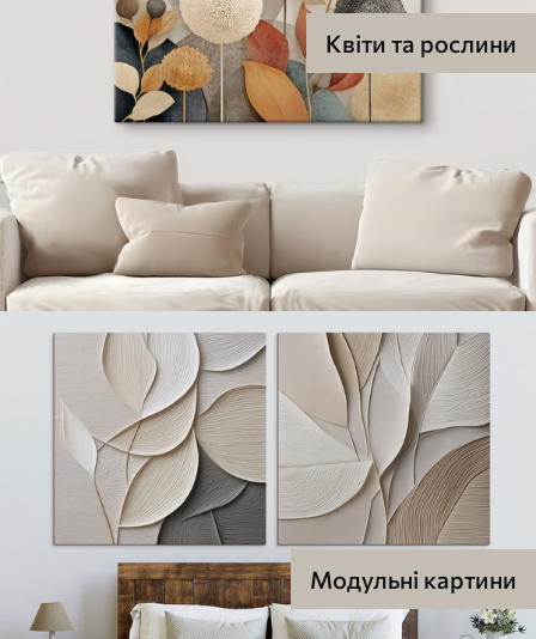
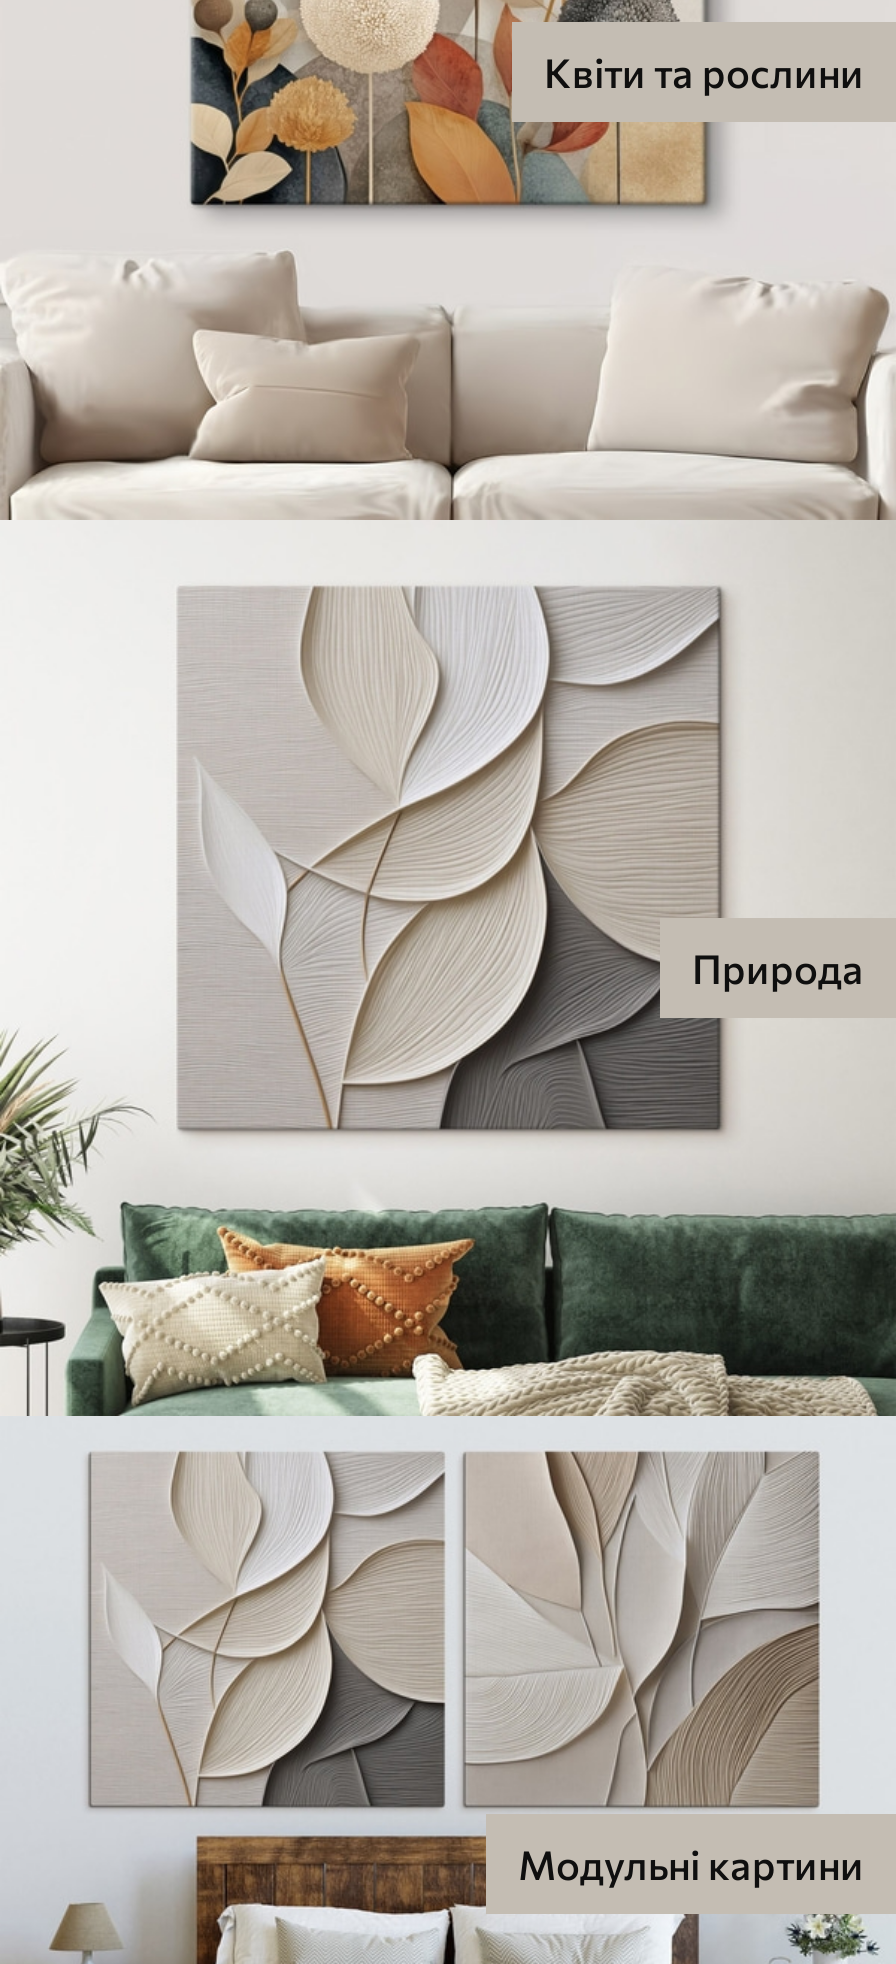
none -> [6,556,890,1418] [image] | Природа

